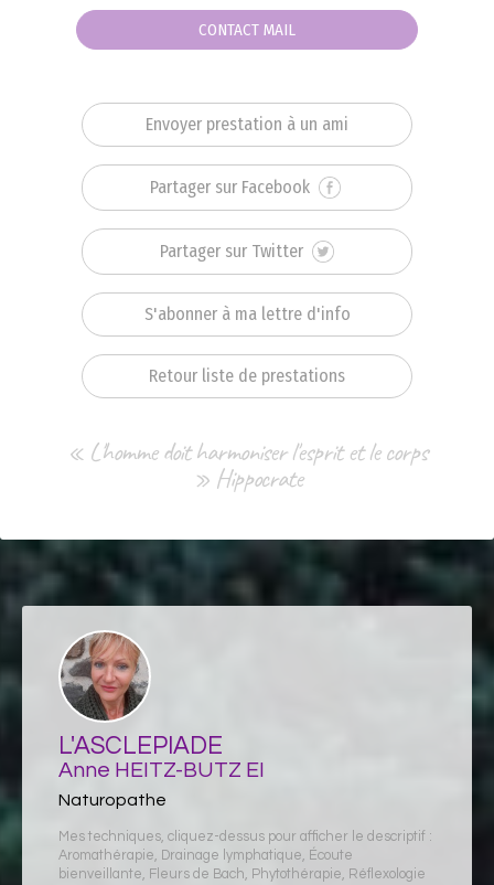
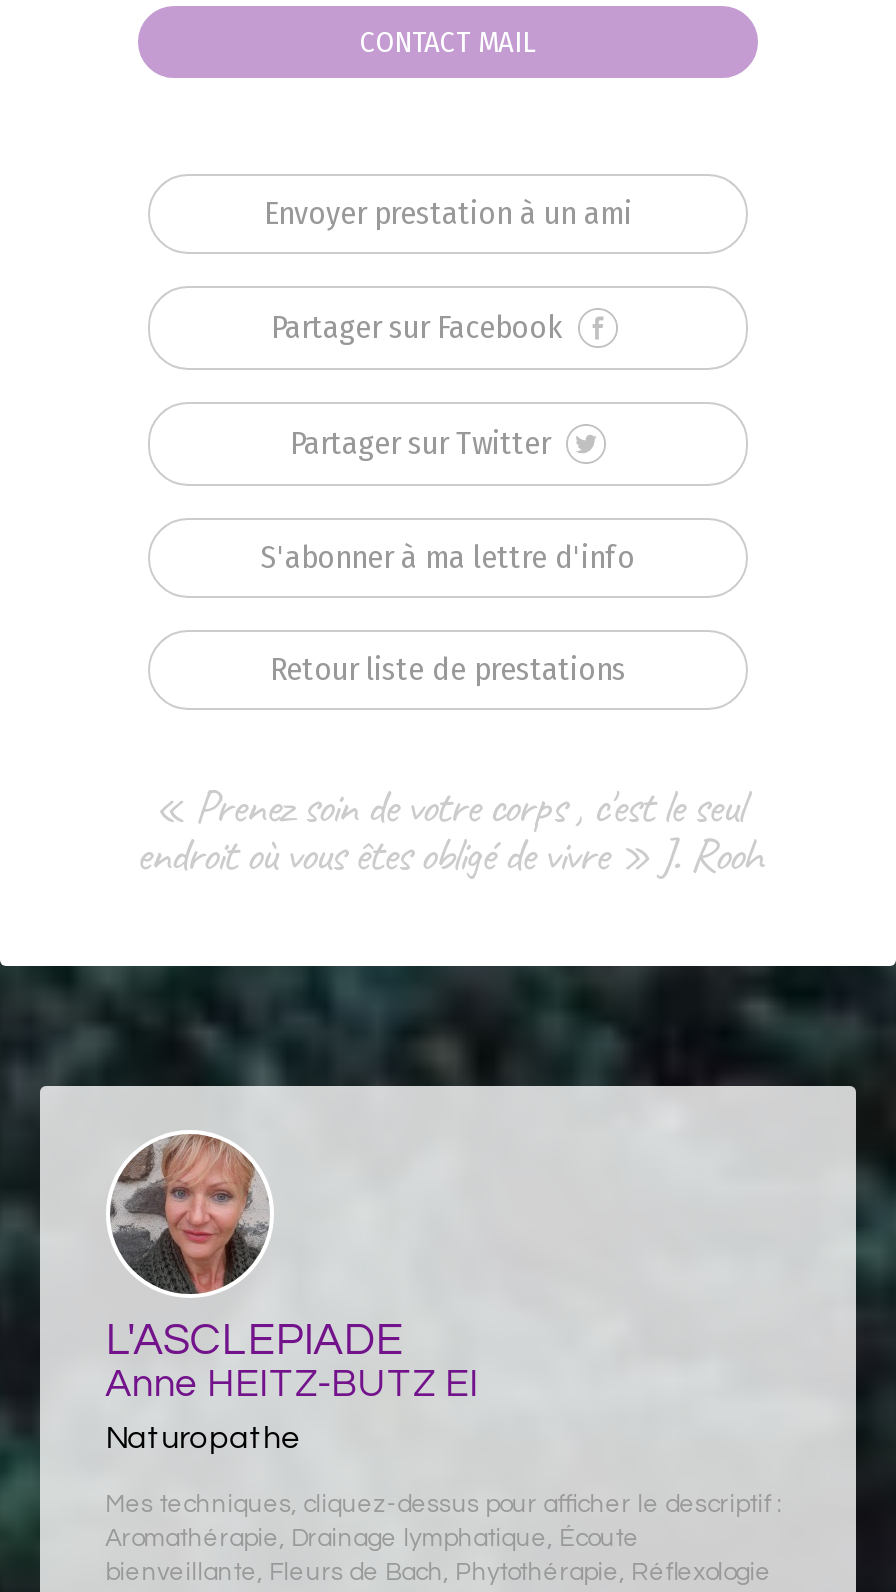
[67,435,427,495] « L'homme doit harmoniser l'esprit et le corps | » Hippocrate -> [135,777,761,885] « Prenez soin de votre corps , c'est le seul | endroit où vous êtes obligé de vivre » J. Rooh

